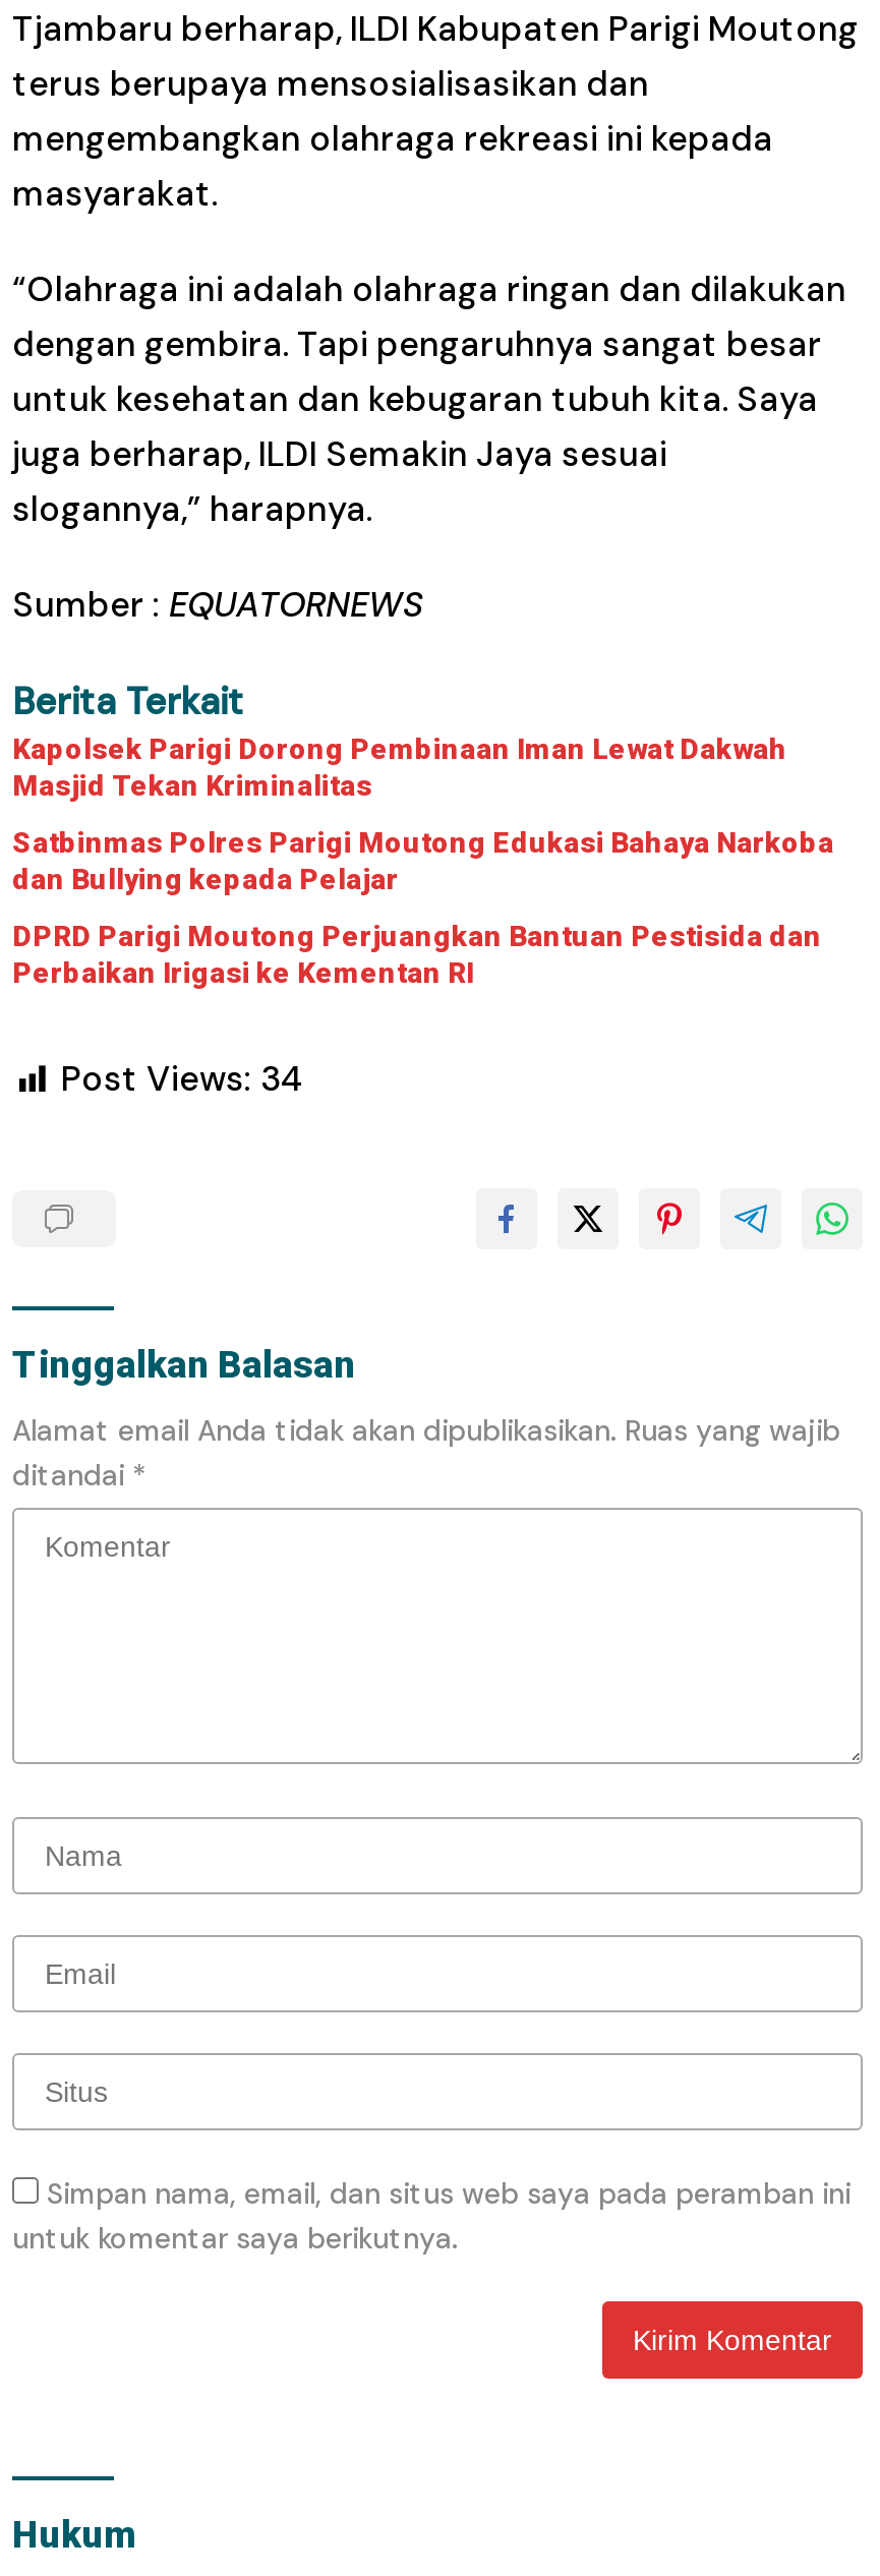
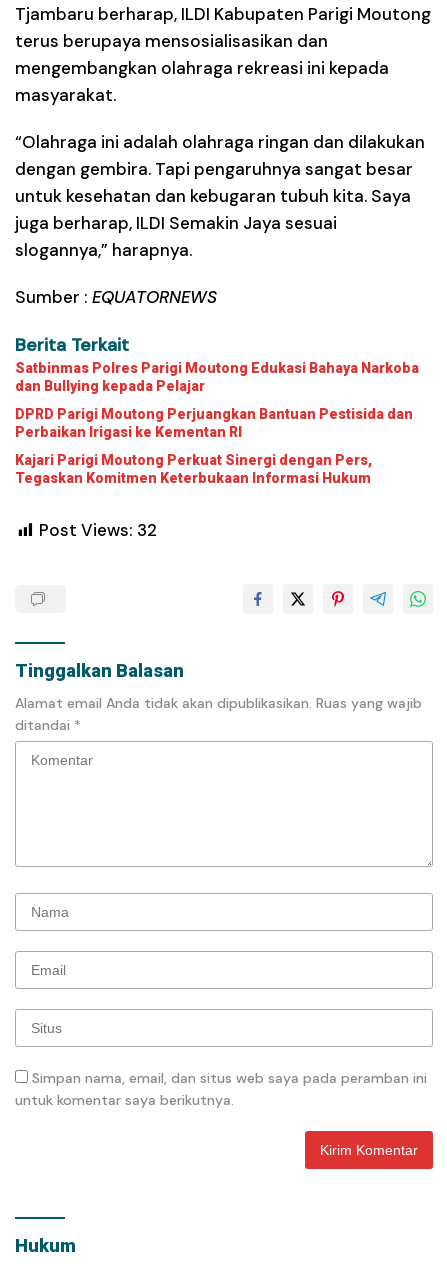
[12,733,787,802] Kapolsek Parigi Dorong Pembinaan Iman Lewat Dakwah | Masjid Tekan Kriminalitas -> none
moved [12,826,834,989] -> [15,360,419,440]: Satbinmas Polres Parigi Moutong Edukasi Bahaya Narkoba | dan Bullying kepada Pelajar | DPRD Parigi Moutong Perjuangkan Bantuan Pestisida dan | Perbaikan Irigasi ke Kementan RI
[61,1056,303,1101] Post Views: 34 -> [15,452,372,541] Kajari Parigi Moutong Perkuat Sinergi dengan Pers, | Tegaskan Komitmen Keterbukaan Informasi Hukum | Post Views: 32

